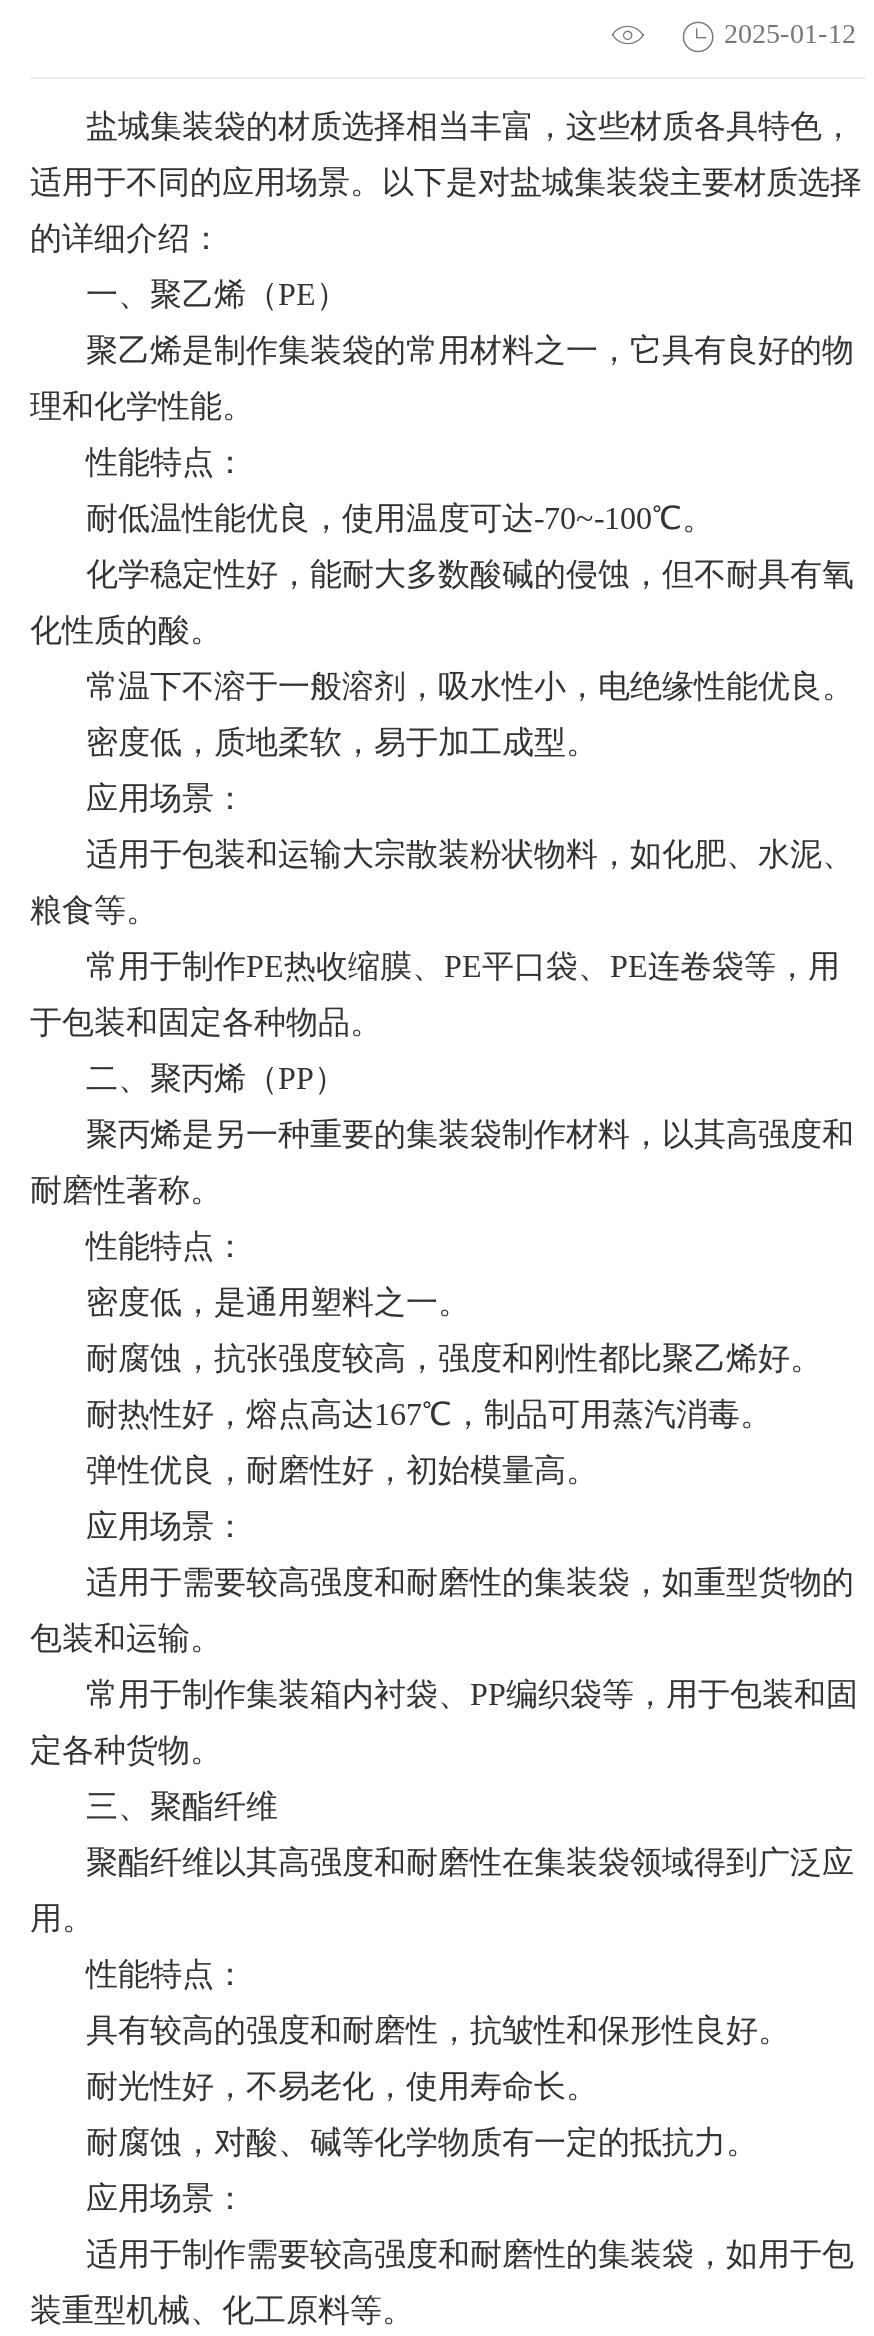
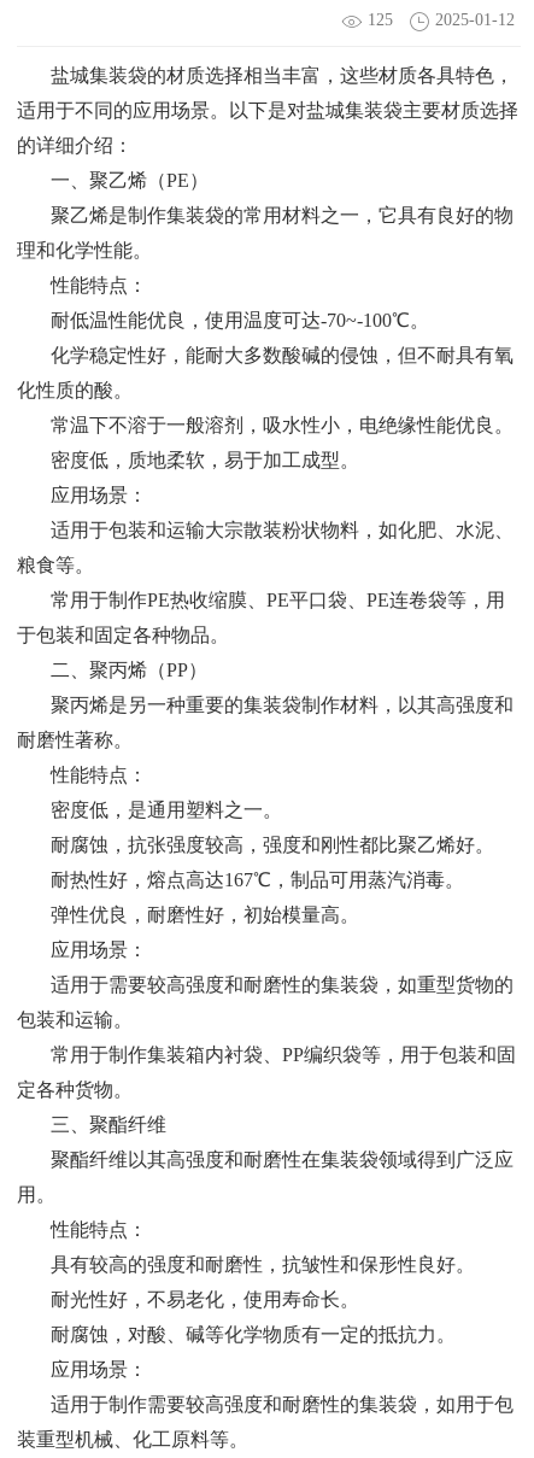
none -> [368,11,393,29] 125

